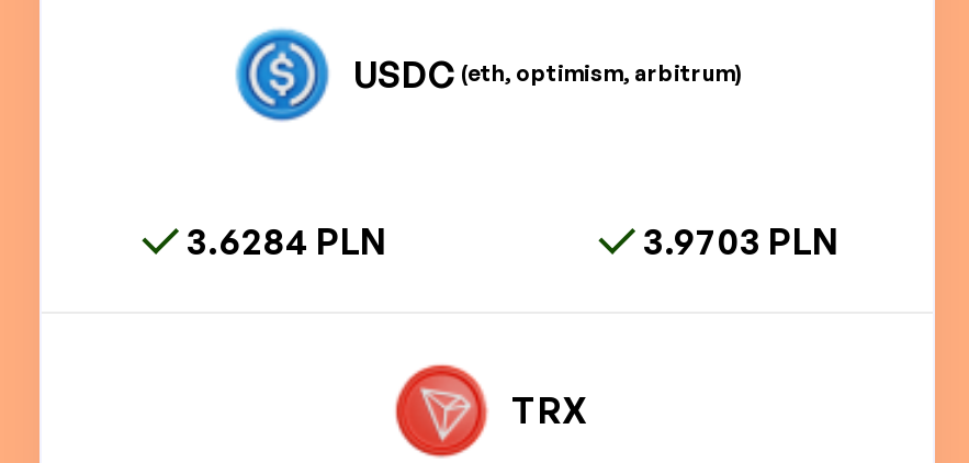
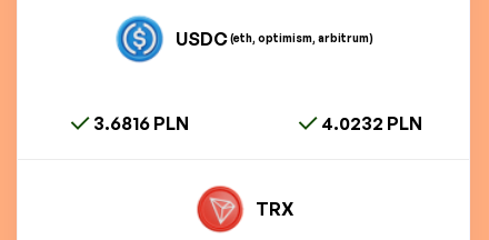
[187,219,386,263] 3.6284 PLN -> [94,112,189,134] 3.6816 PLN
[643,219,838,263] 3.9703 PLN -> [321,112,422,134] 4.0232 PLN

